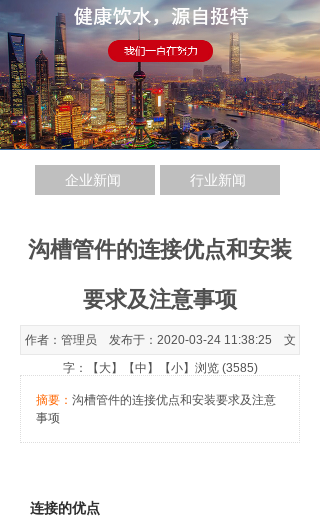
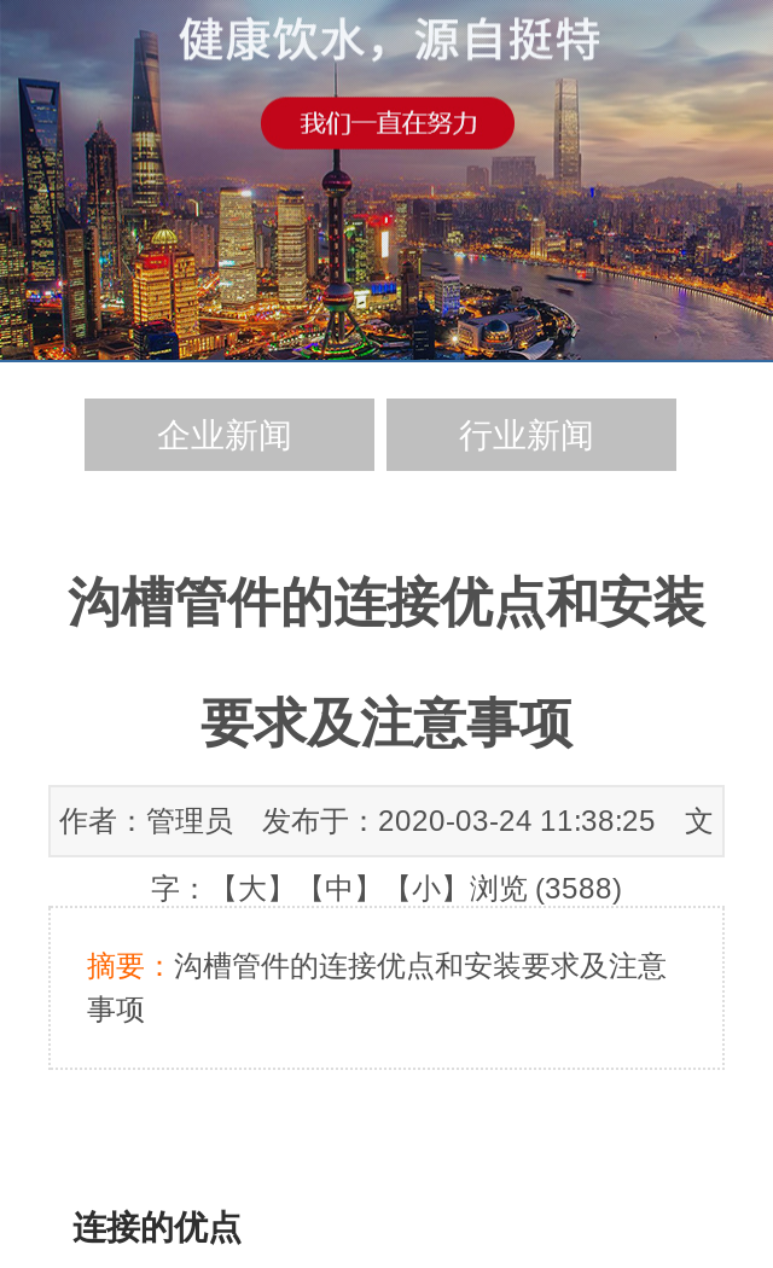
[62,361,257,375] 字：【大】【中】【小】浏览 (3585) -> [151,872,622,906] 字：【大】【中】【小】浏览 (3588)

